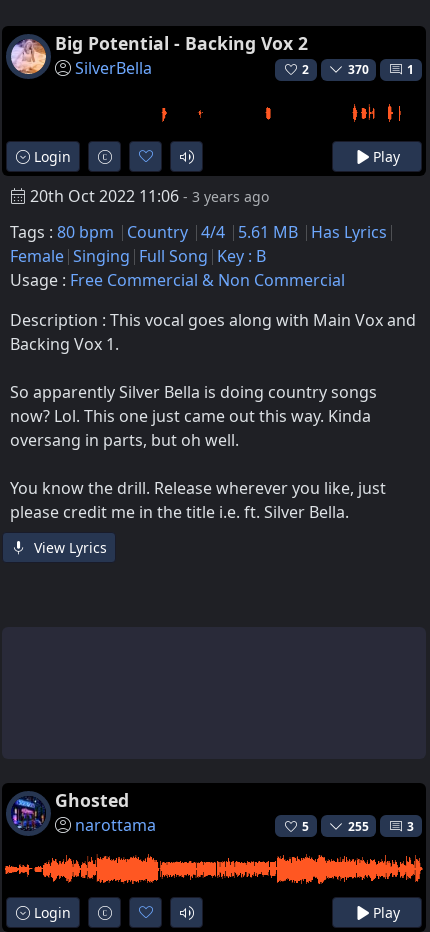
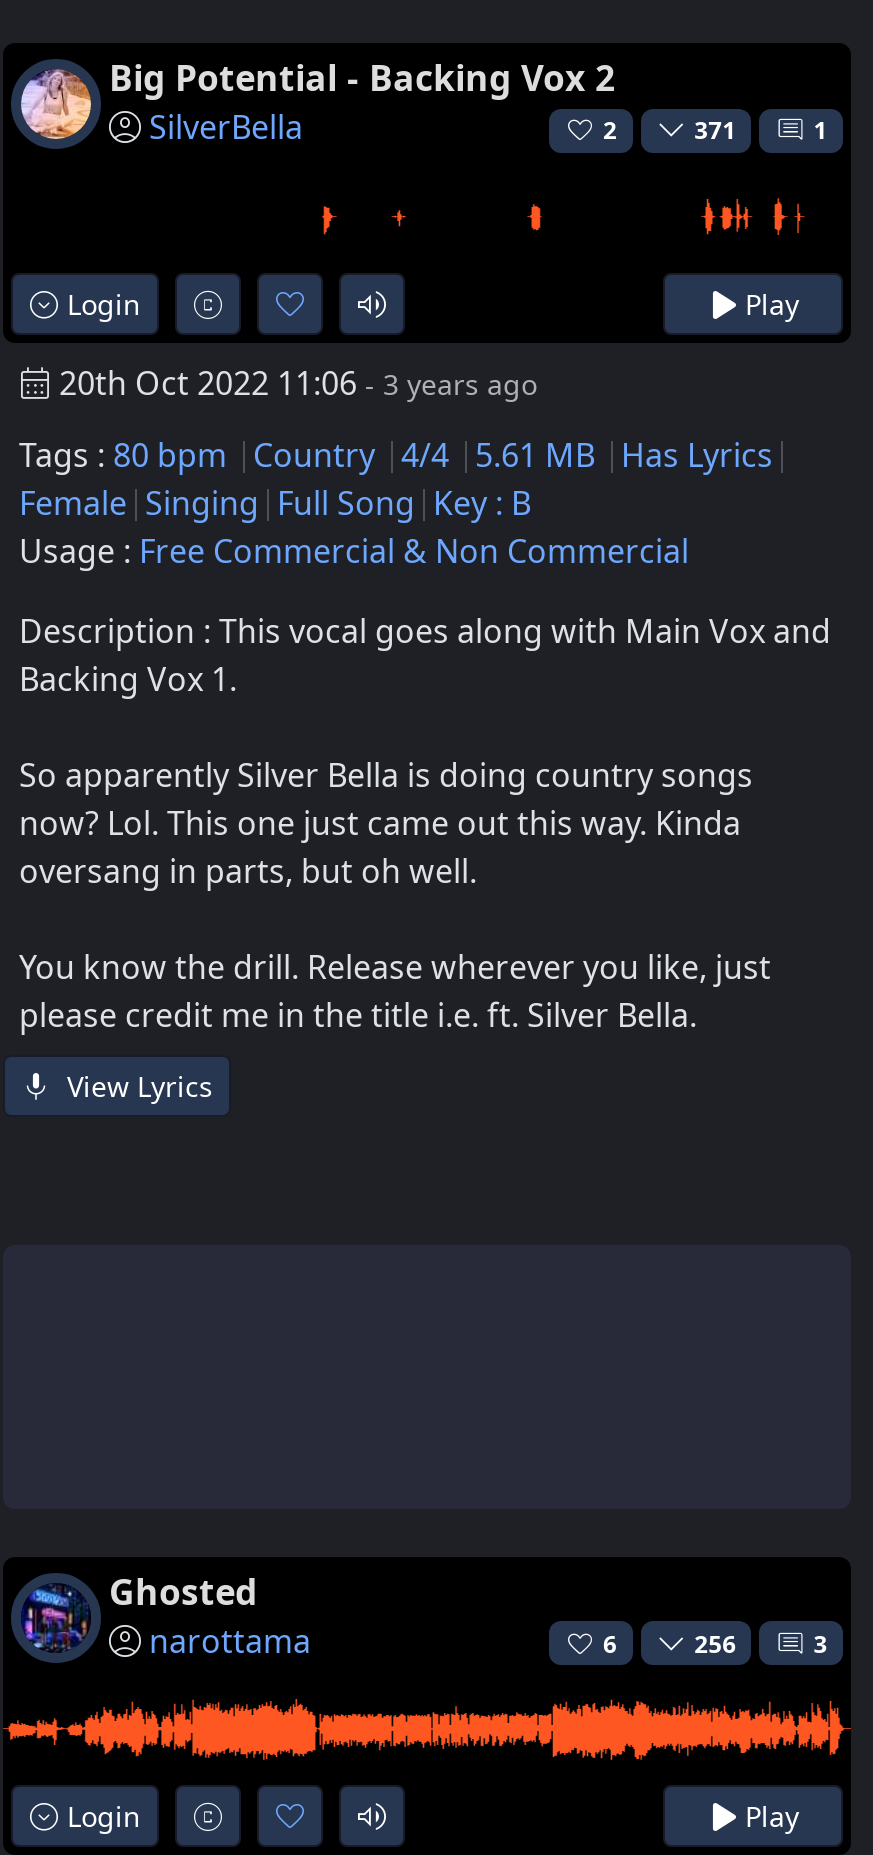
[348,61,369,78] 370 -> [694,114,736,148] 371
[302,817,309,834] 5 -> [603,1626,617,1660] 6
[348,817,369,834] 255 -> [694,1626,736,1660] 256

